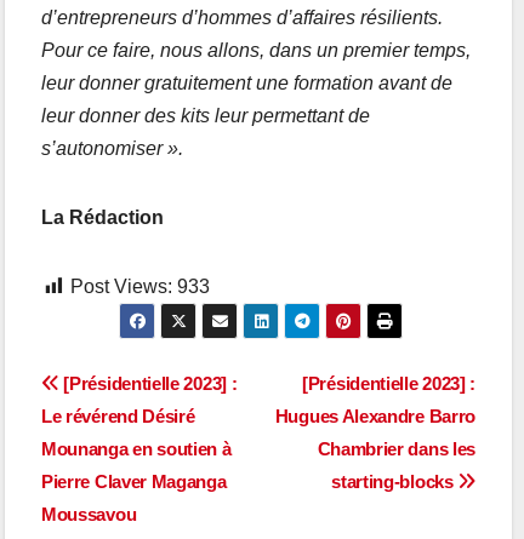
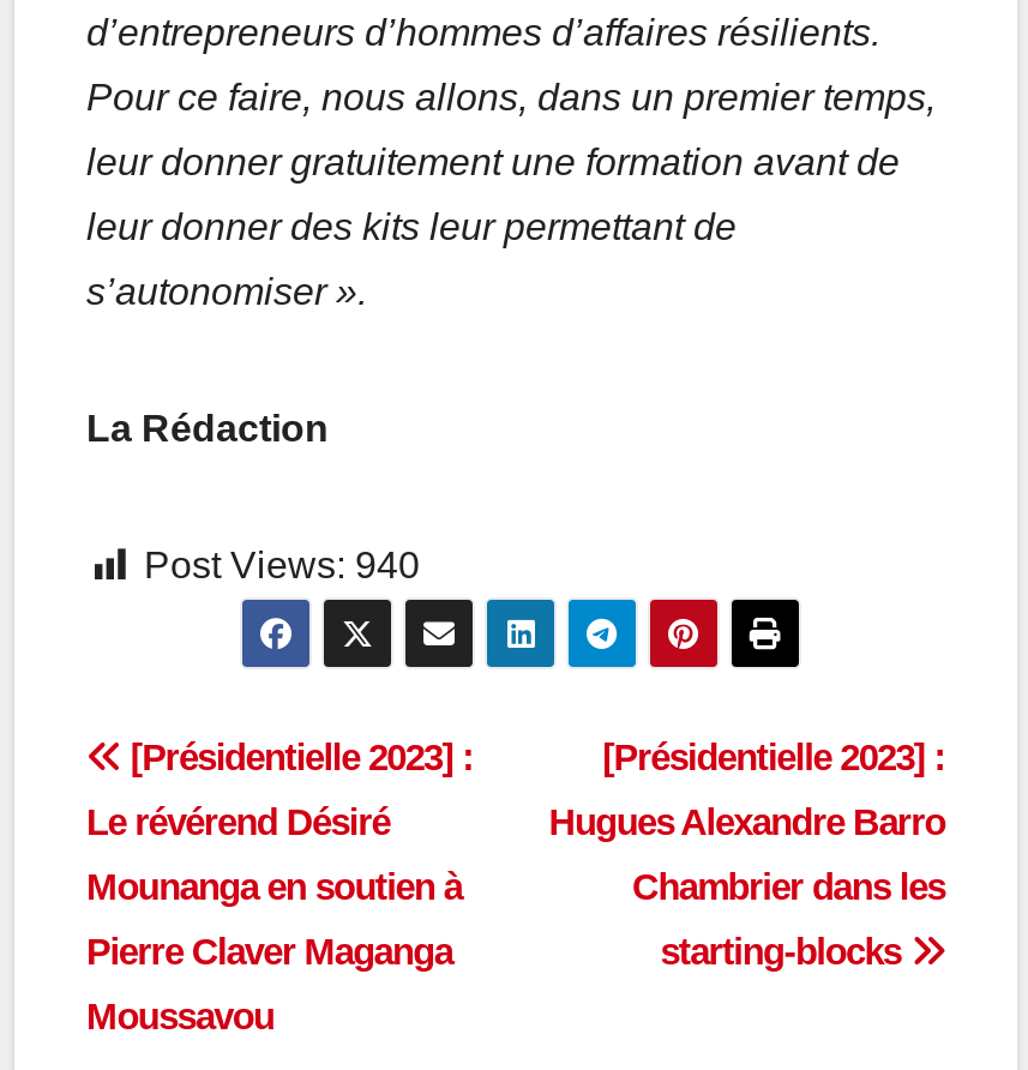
[70,276,210,297] Post Views: 933 -> [144,545,420,586] Post Views: 940

